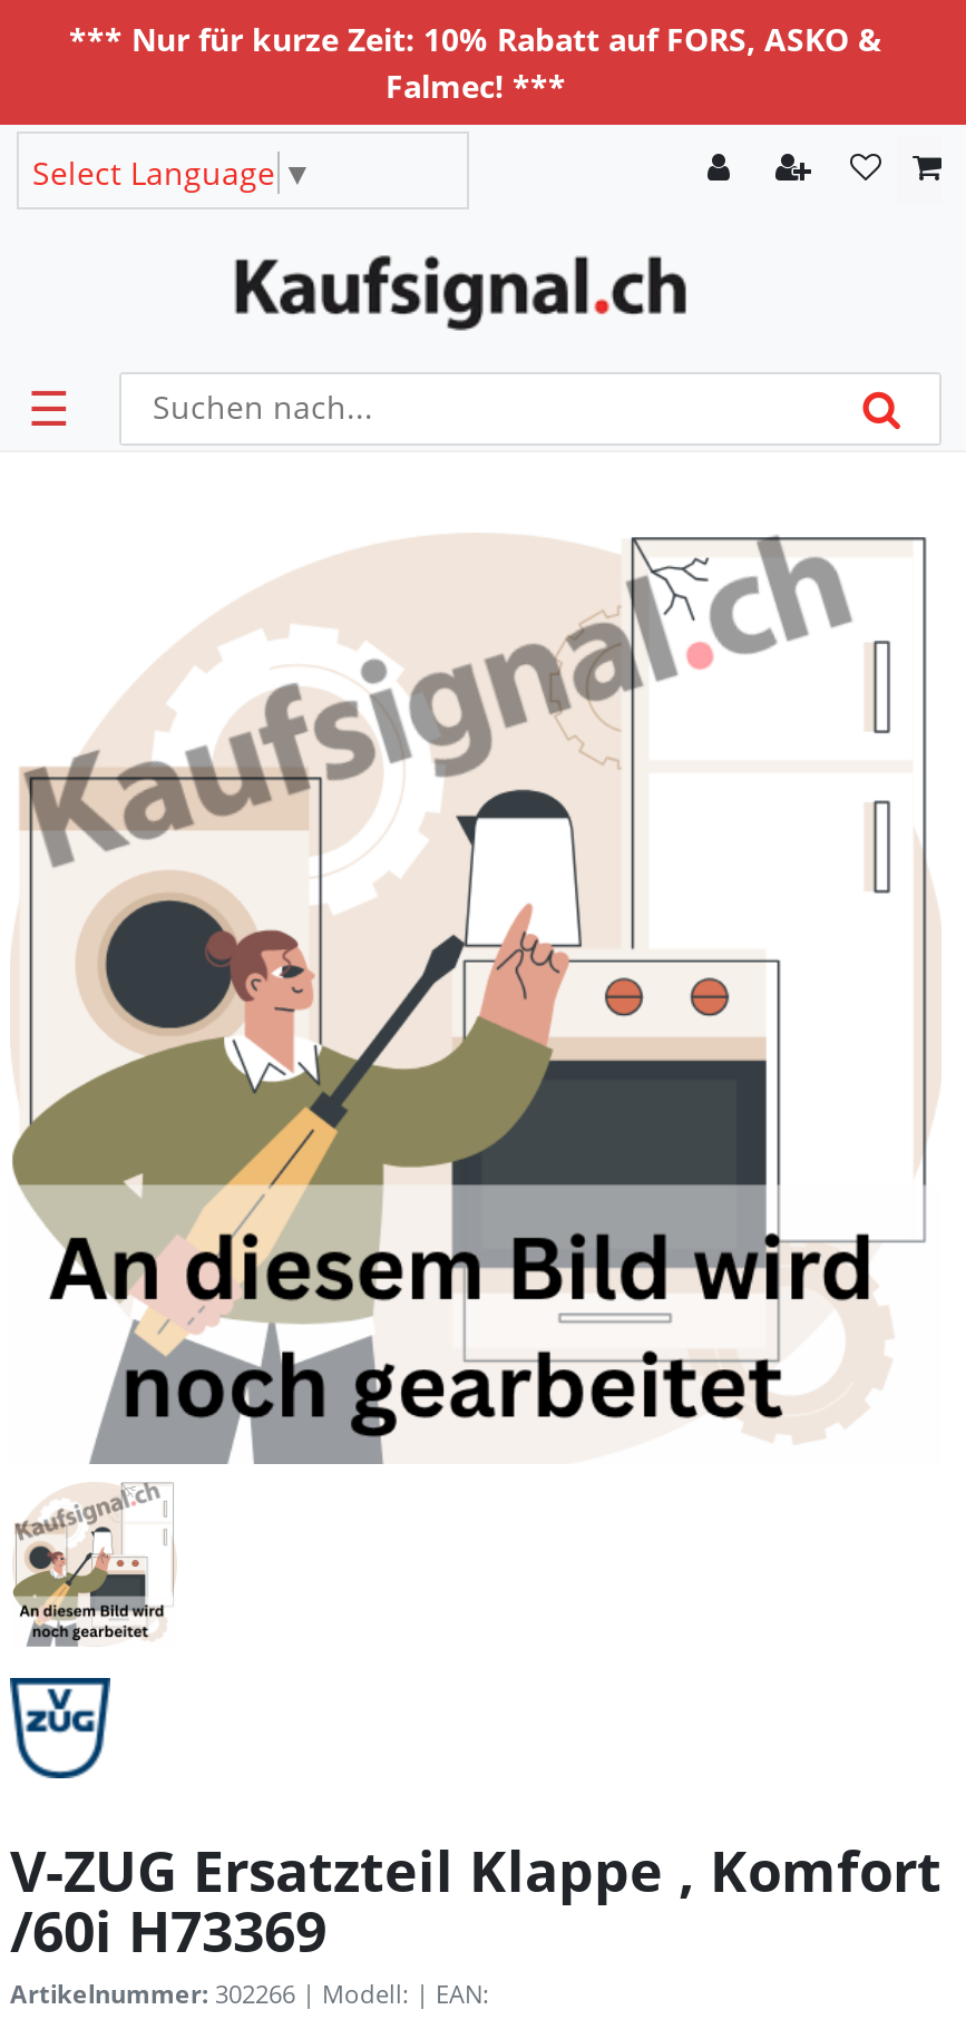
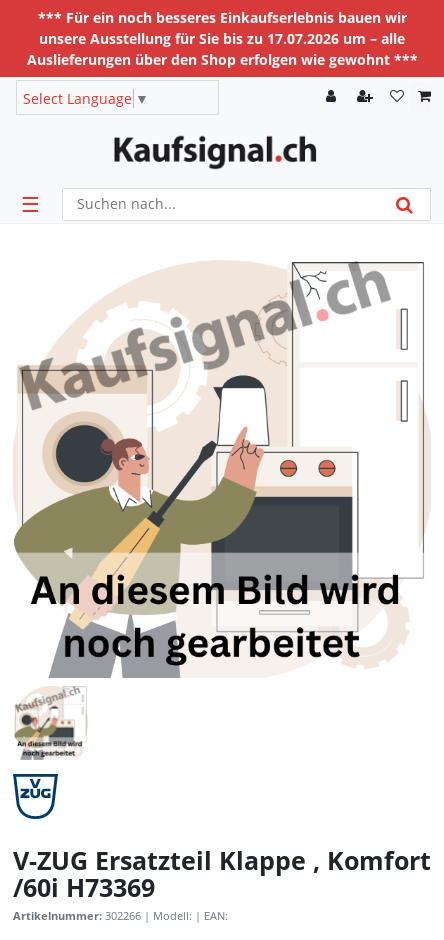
[69,18,882,107] *** Nur für kurze Zeit: 10% Rabatt auf FORS, ASKO & | Falmec! *** -> [26,8,417,69] *** Für ein noch besseres Einkaufserlebnis bauen wir | unsere Ausstellung für Sie bis zu 17.07.2026 um – alle | Auslieferungen über den Shop erfolgen wie gewohnt ***

